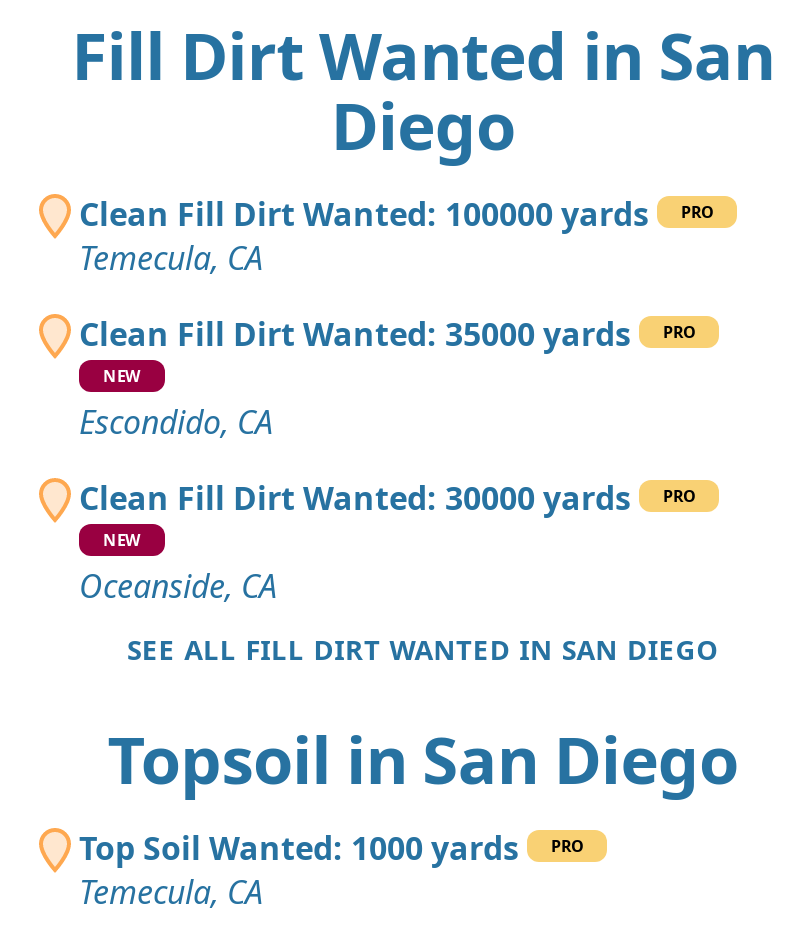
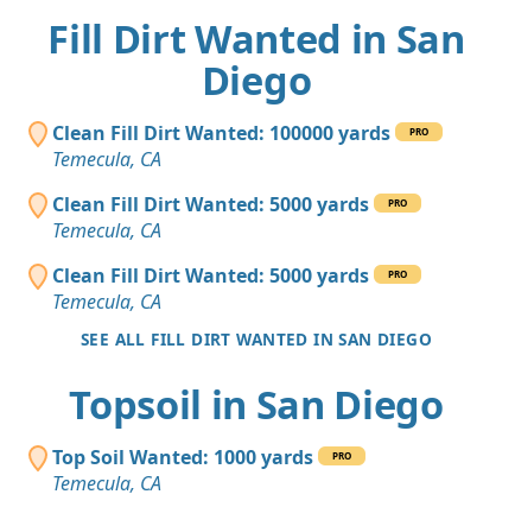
[79,312,631,356] Clean Fill Dirt Wanted: 35000 yards -> [52,191,369,218] Clean Fill Dirt Wanted: 5000 yards
[79,364,273,444] NEW | Escondido, CA -> [52,218,161,244] Temecula, CA
[79,476,631,520] Clean Fill Dirt Wanted: 30000 yards -> [52,263,369,289] Clean Fill Dirt Wanted: 5000 yards
[79,528,277,608] NEW | Oceanside, CA -> [52,289,161,315] Temecula, CA

